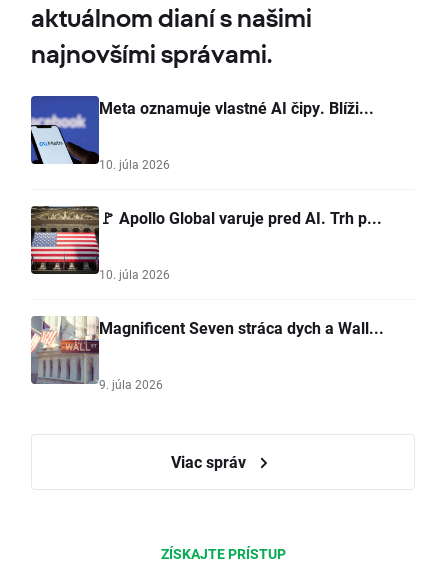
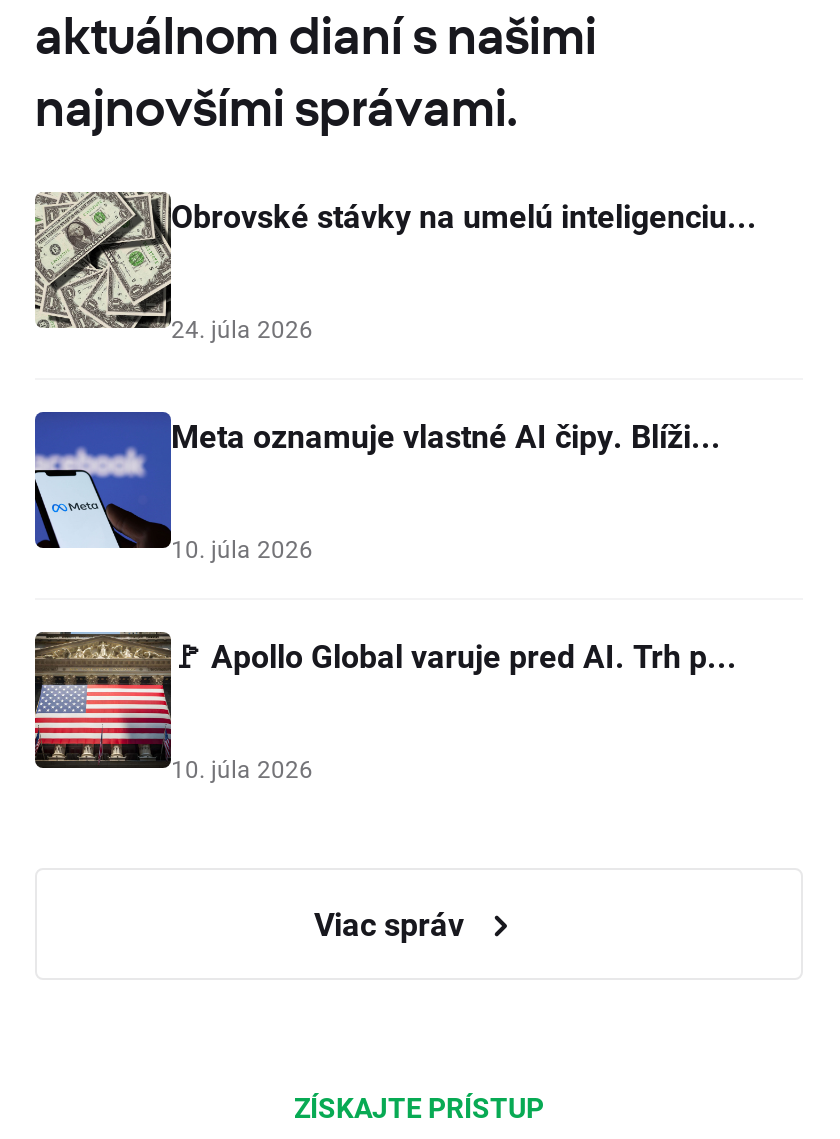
none -> [33,190,757,345] [image] | Obrovské stávky na umelú inteligenciu... | 24. júla 2026
moved [29,97,374,282] -> [31,415,721,785]: [image] | Meta oznamuje vlastné AI čipy. Blíži... | 10. júla 2026 | 10. júla 2026
[30,316,384,392] [image] | Magnificent Seven stráca dych a Wall... | 9. júla 2026 -> none

